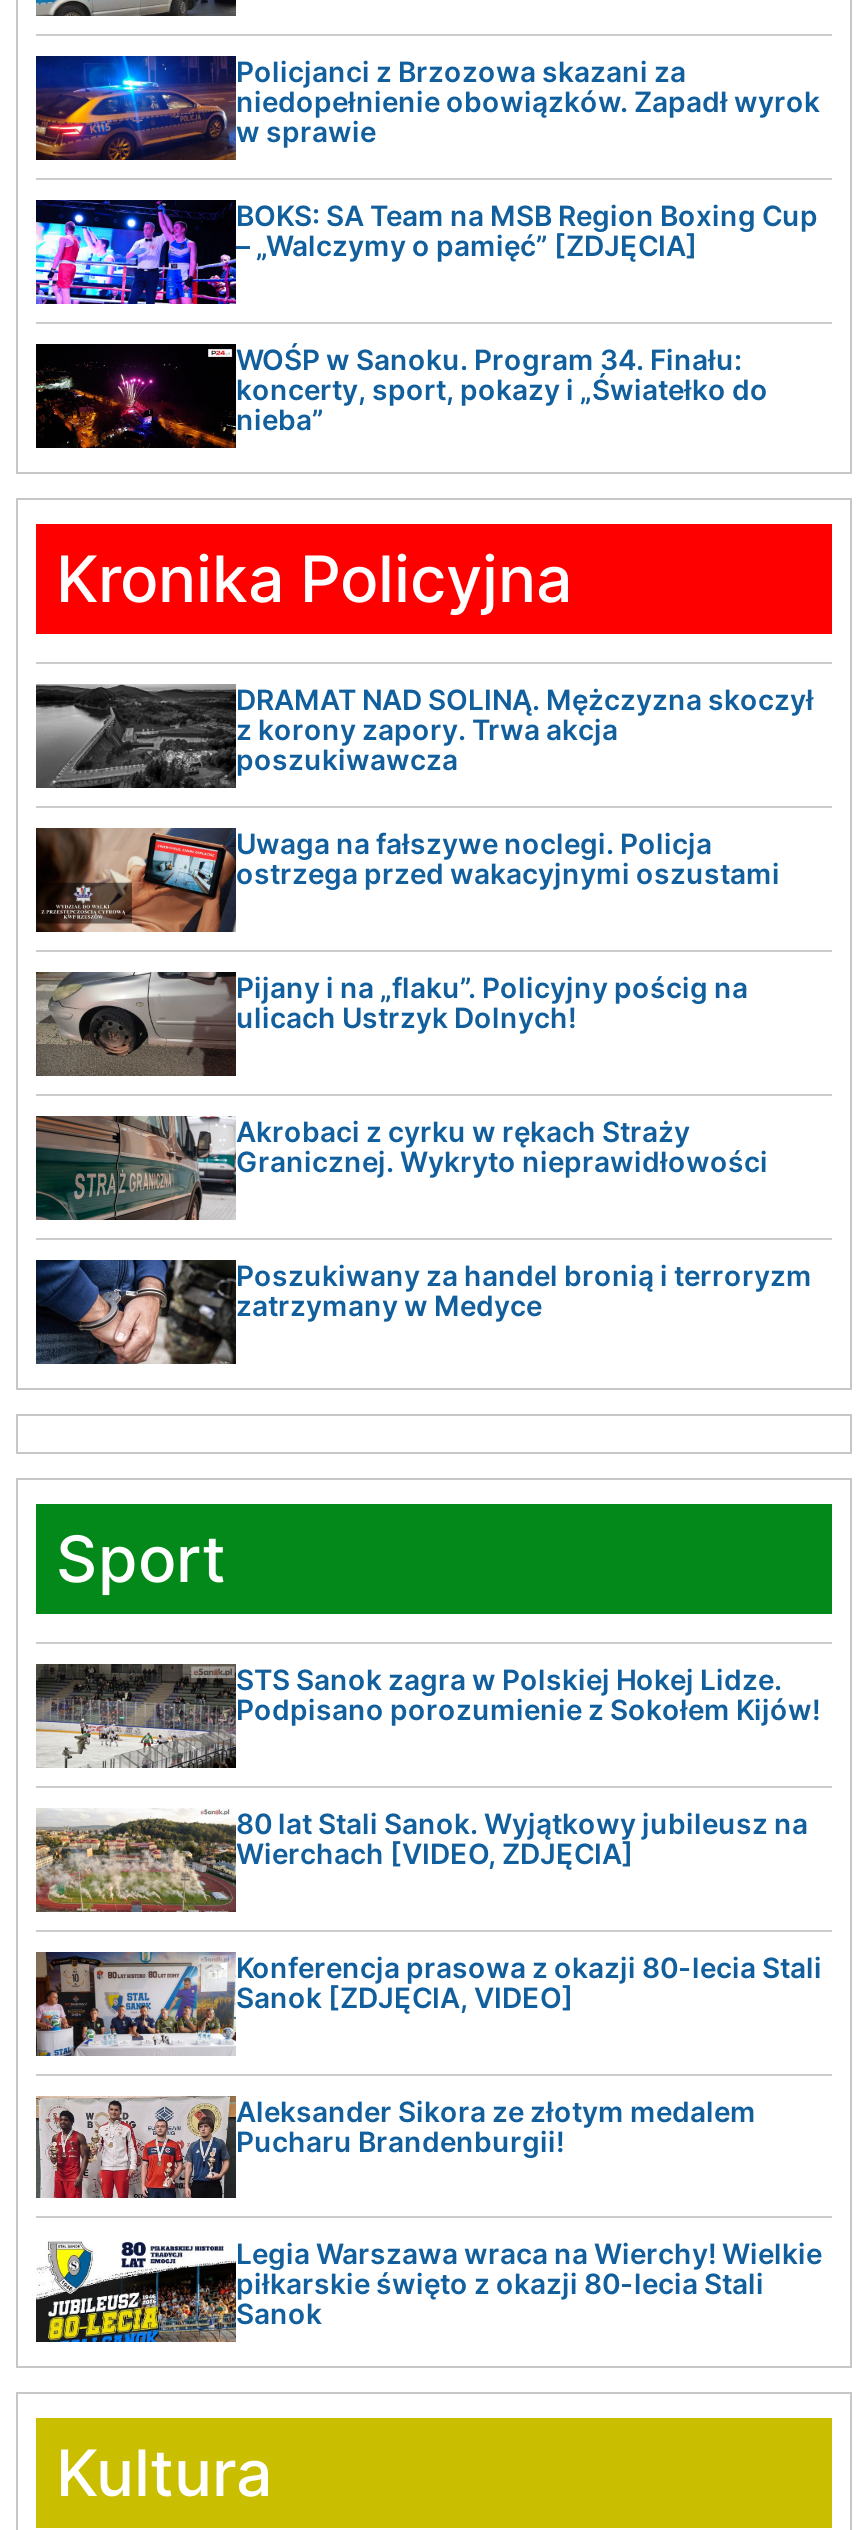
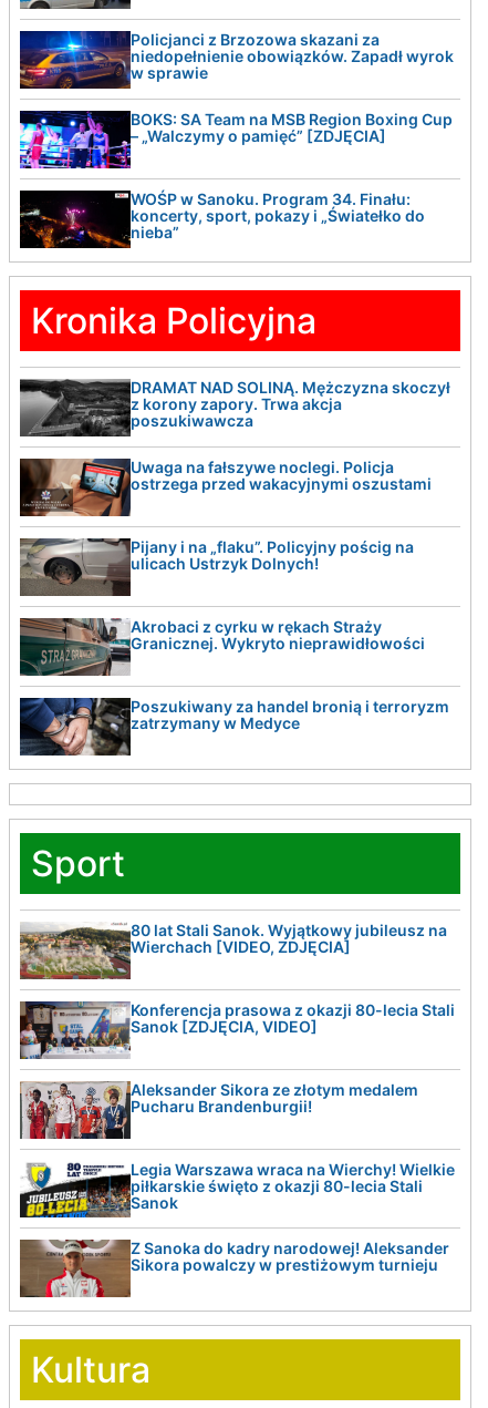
[36,1661,820,1770] [image] | STS Sanok zagra w Polskiej Hokej Lidze. | Podpisano porozumienie z Sokołem Kijów! -> none
moved [32,1805,822,2331] -> [18,920,455,1211]: [image] | 80 lat Stali Sanok. Wyjątkowy jubileusz na | Wierchach [VIDEO, ZDJĘCIA] | ... | piłkarskie święto z okazji 80-lecia Stali | Sanok
none -> [19,1239,449,1298] [image] | Z Sanoka do kadry narodowej! Aleksander | Sikora powalczy w prestiżowym turnieju

